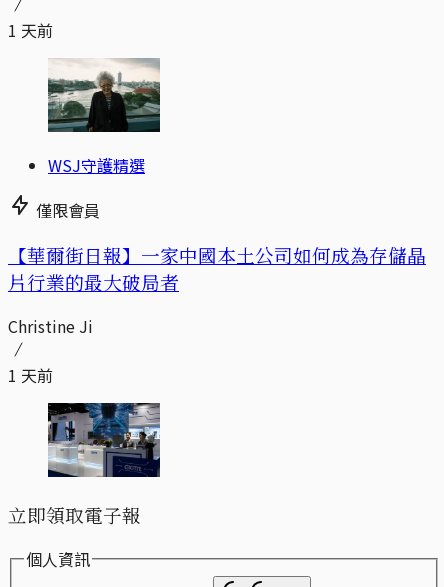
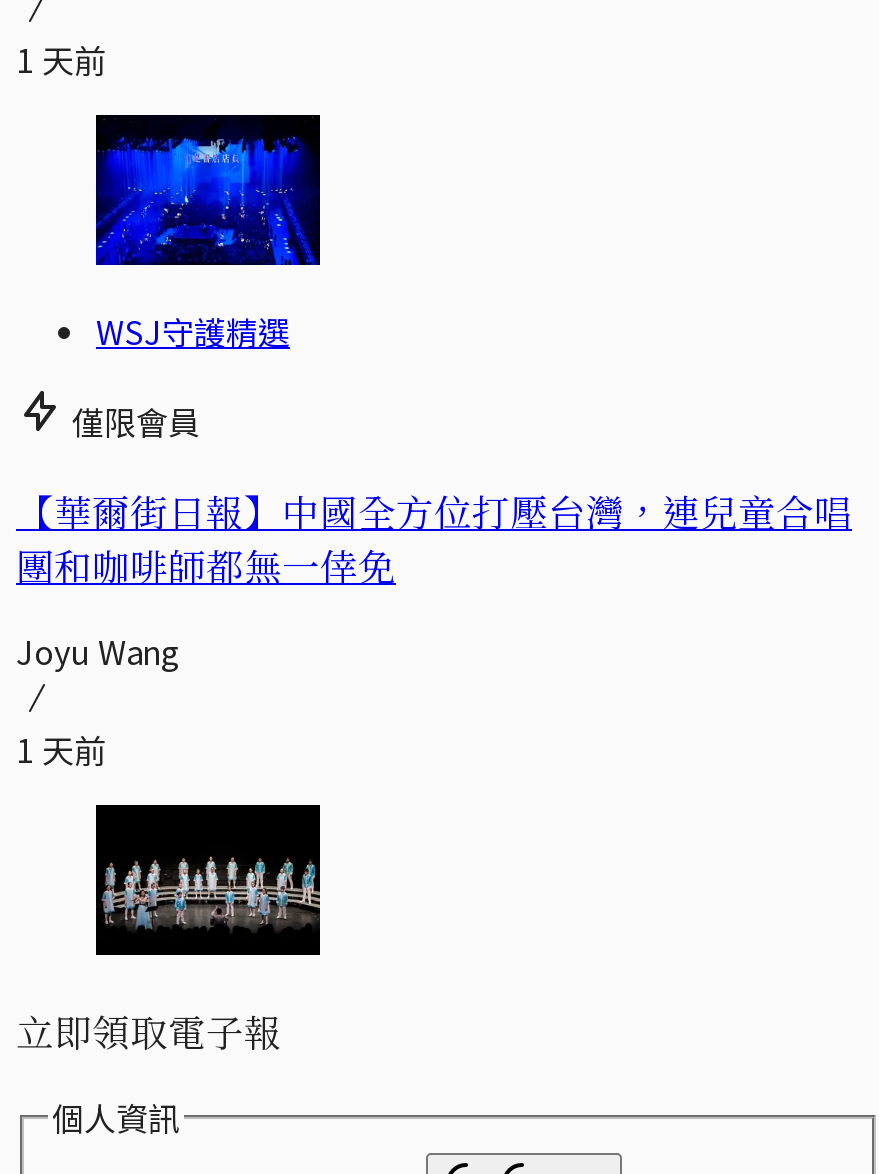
[47,57,161,133] [image] -> [94,112,322,268] [image]
[8,241,426,295] 【華爾街日報】一家中國本土公司如何成為存儲晶 | 片行業的最大破局者 -> [16,482,852,590] 【華爾街日報】中國全方位打壓台灣，連兒童合唱 | 團和咖啡師都無一倖免
[8,314,93,338] Christine Ji -> [16,627,178,675] Joyu Wang
[47,402,161,478] [image] -> [94,804,322,956] [image]

